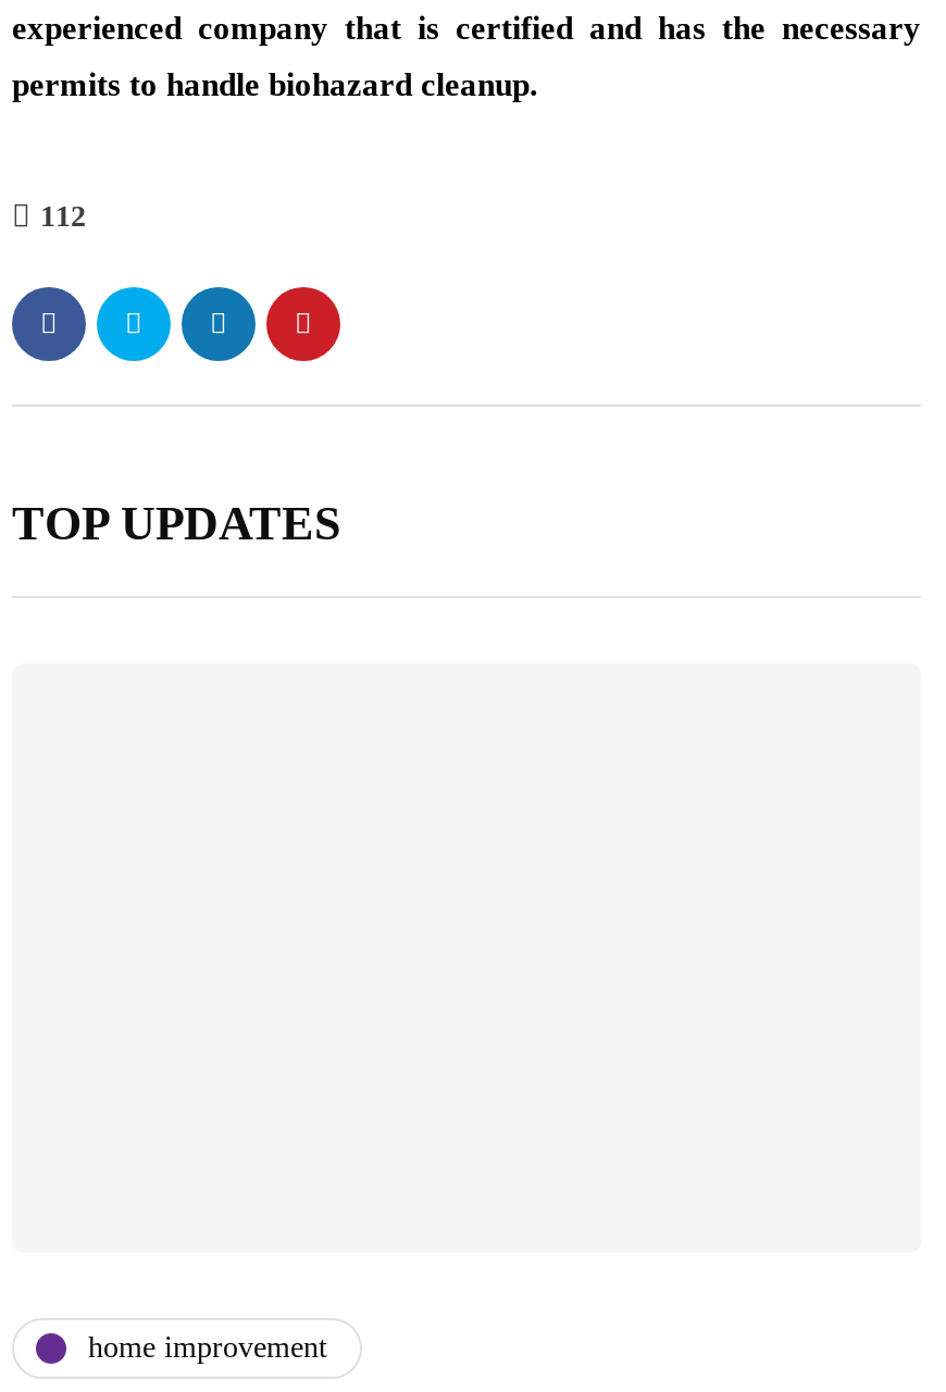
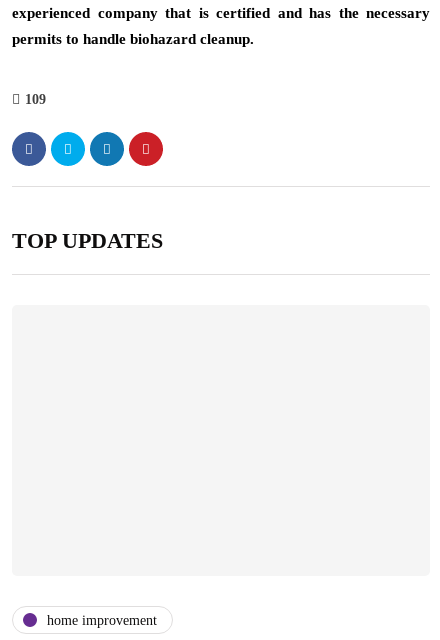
[40,200,86,233] 112 -> [25,92,46,107] 109

